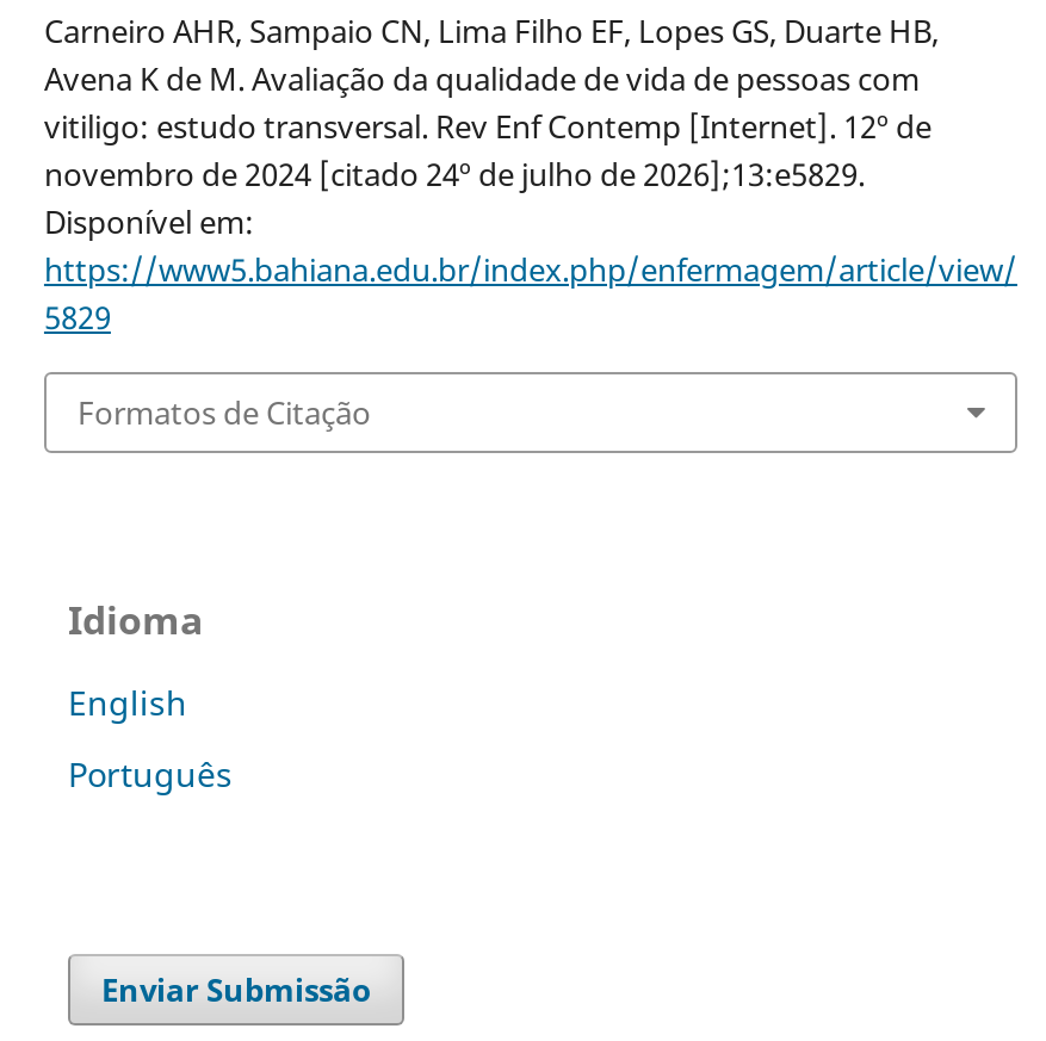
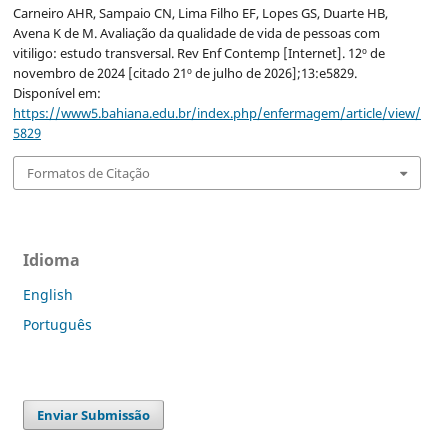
[44,152,865,195] novembro de 2024 [citado 24º de julho de 2026];13:e5829. -> [13,64,357,82] novembro de 2024 [citado 21º de julho de 2026];13:e5829.

